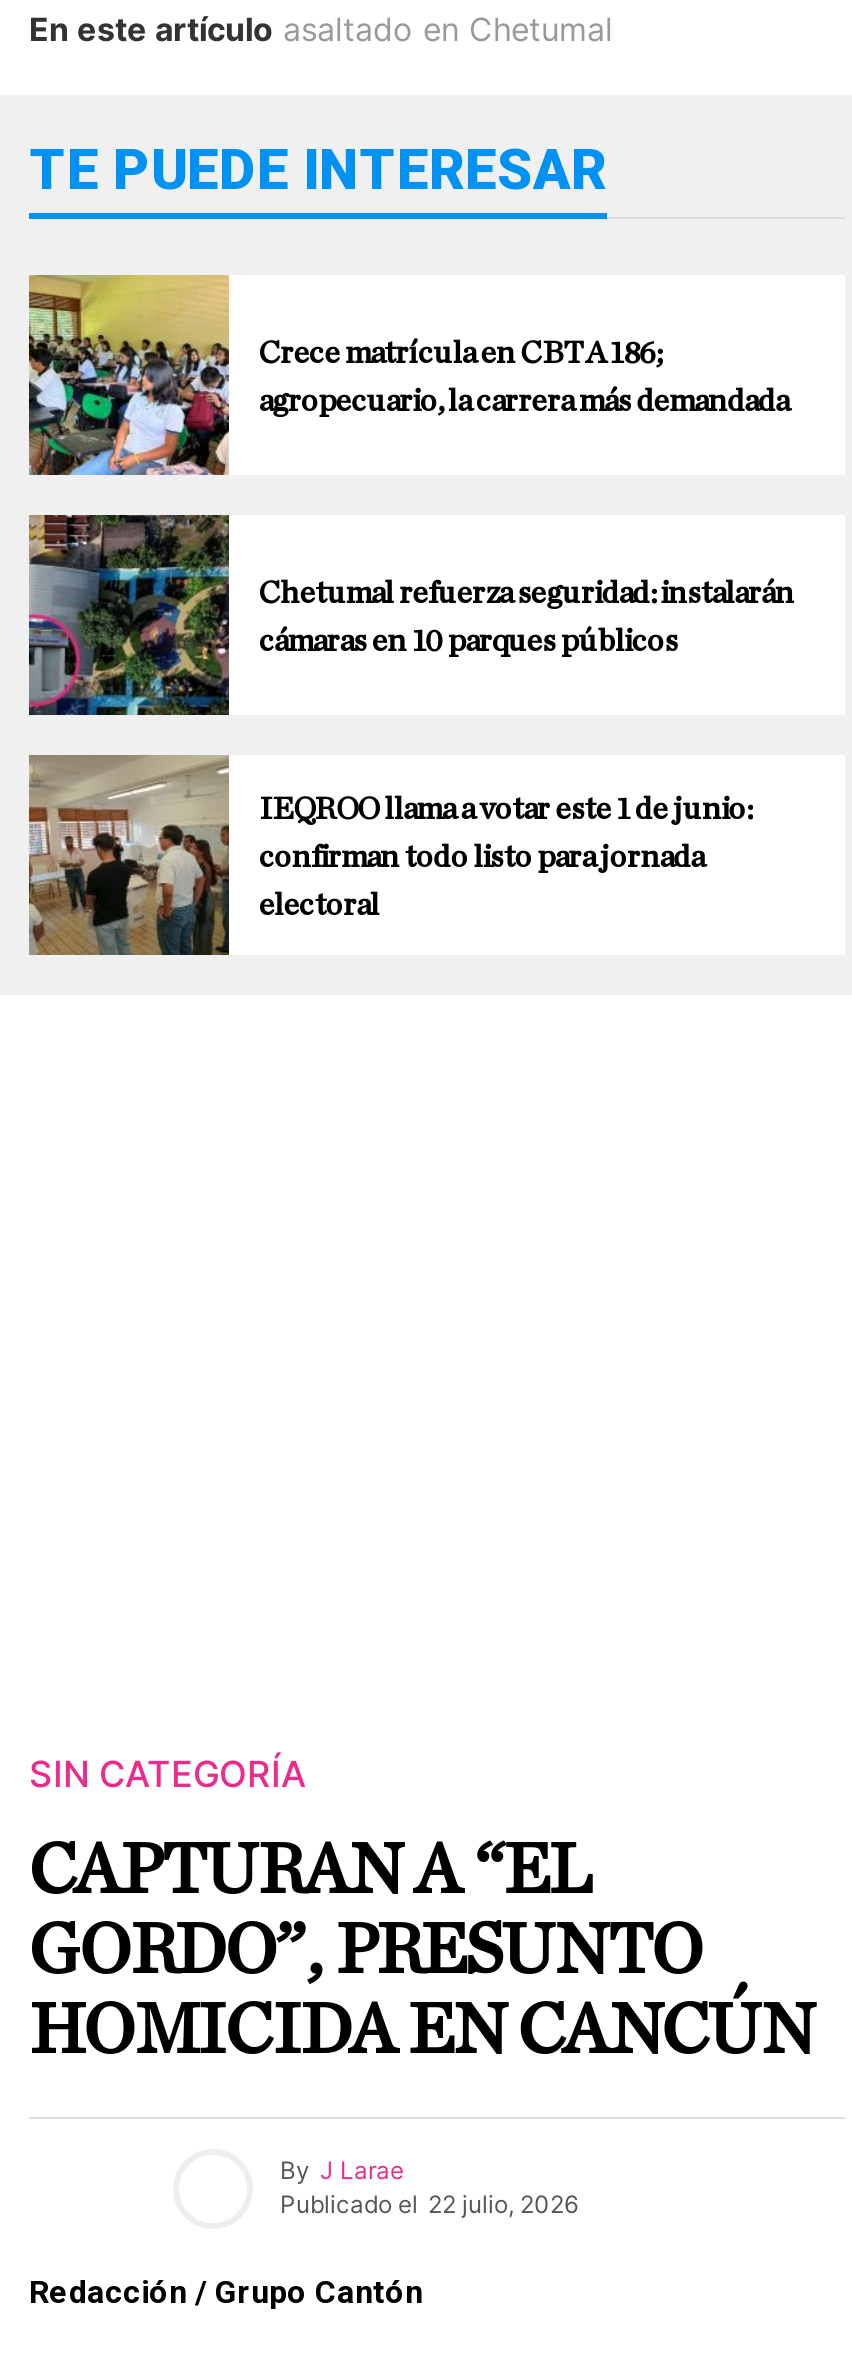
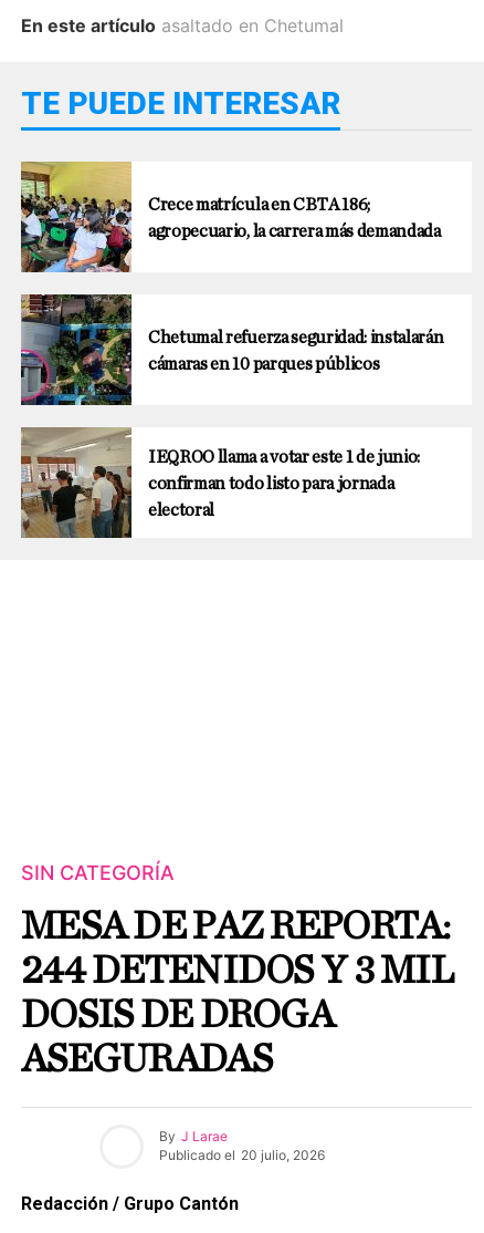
moved [29,1752,307,1794] -> [21,861,175,884]: SIN CATEGORÍA
[29,1834,813,2066] CAPTURAN A “EL | GORDO”, PRESUNTO | HOMICIDA EN CANCÚN -> [21,906,453,1079] MESA DE PAZ REPORTA: | 244 DETENIDOS Y 3 MIL | DOSIS DE DROGA | ASEGURADAS
[280,2189,578,2219] Publicado el 22 julio, 2026 -> [159,1147,325,1163] Publicado el 20 julio, 2026

